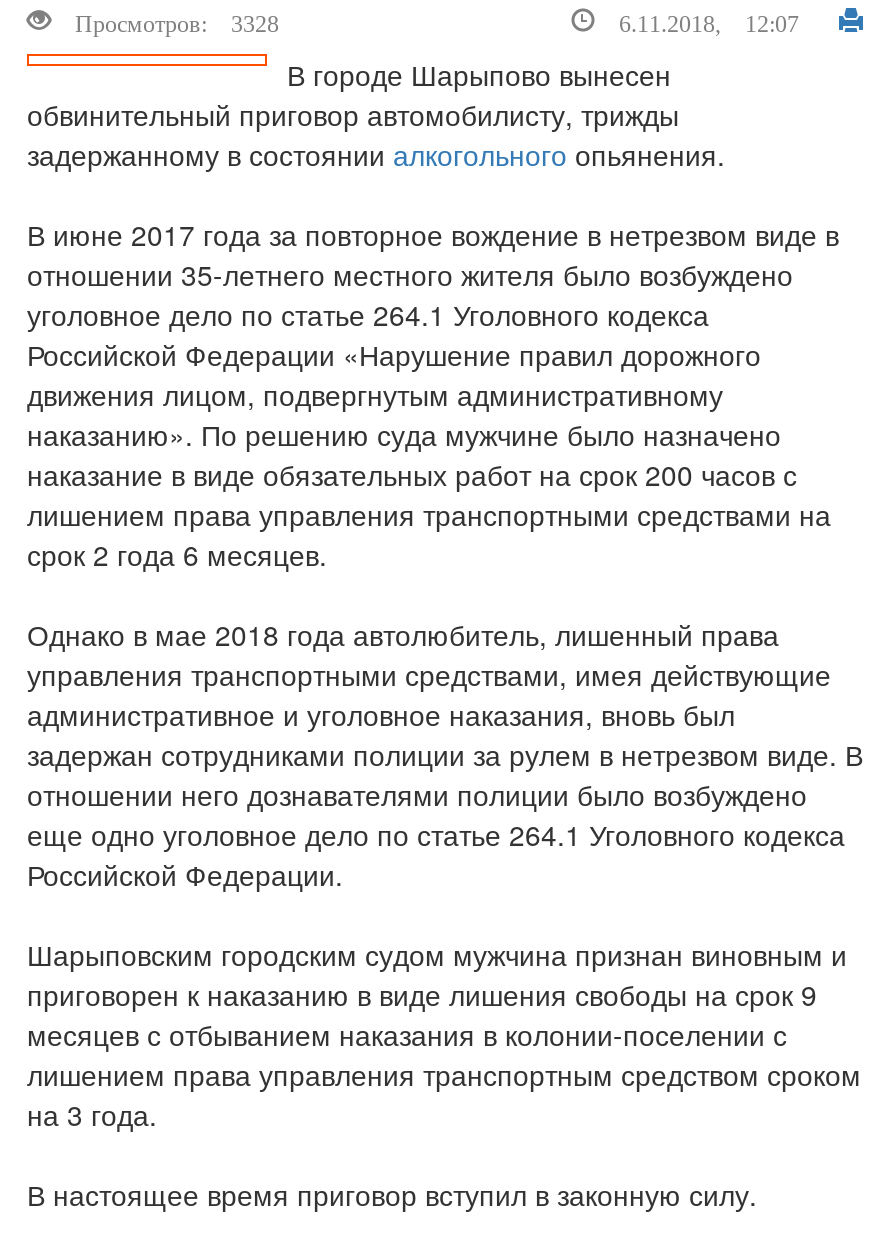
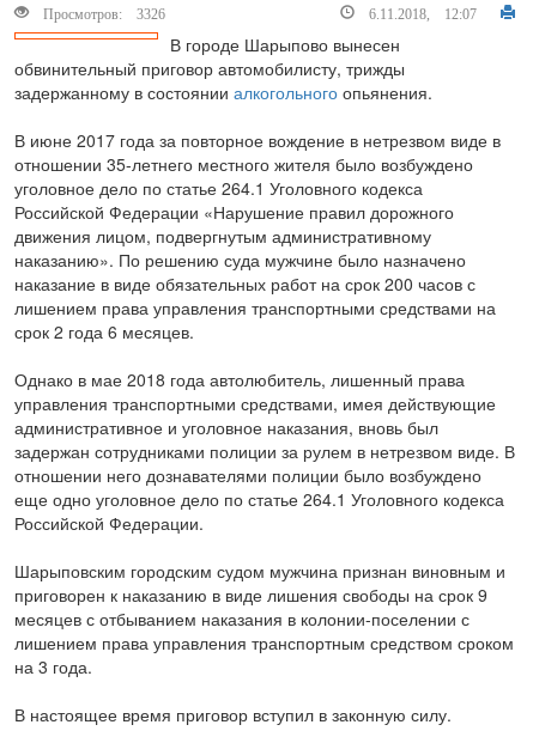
[51,6,279,34] Просмотров: 3328 -> [29,4,165,20] Просмотров: 3326

